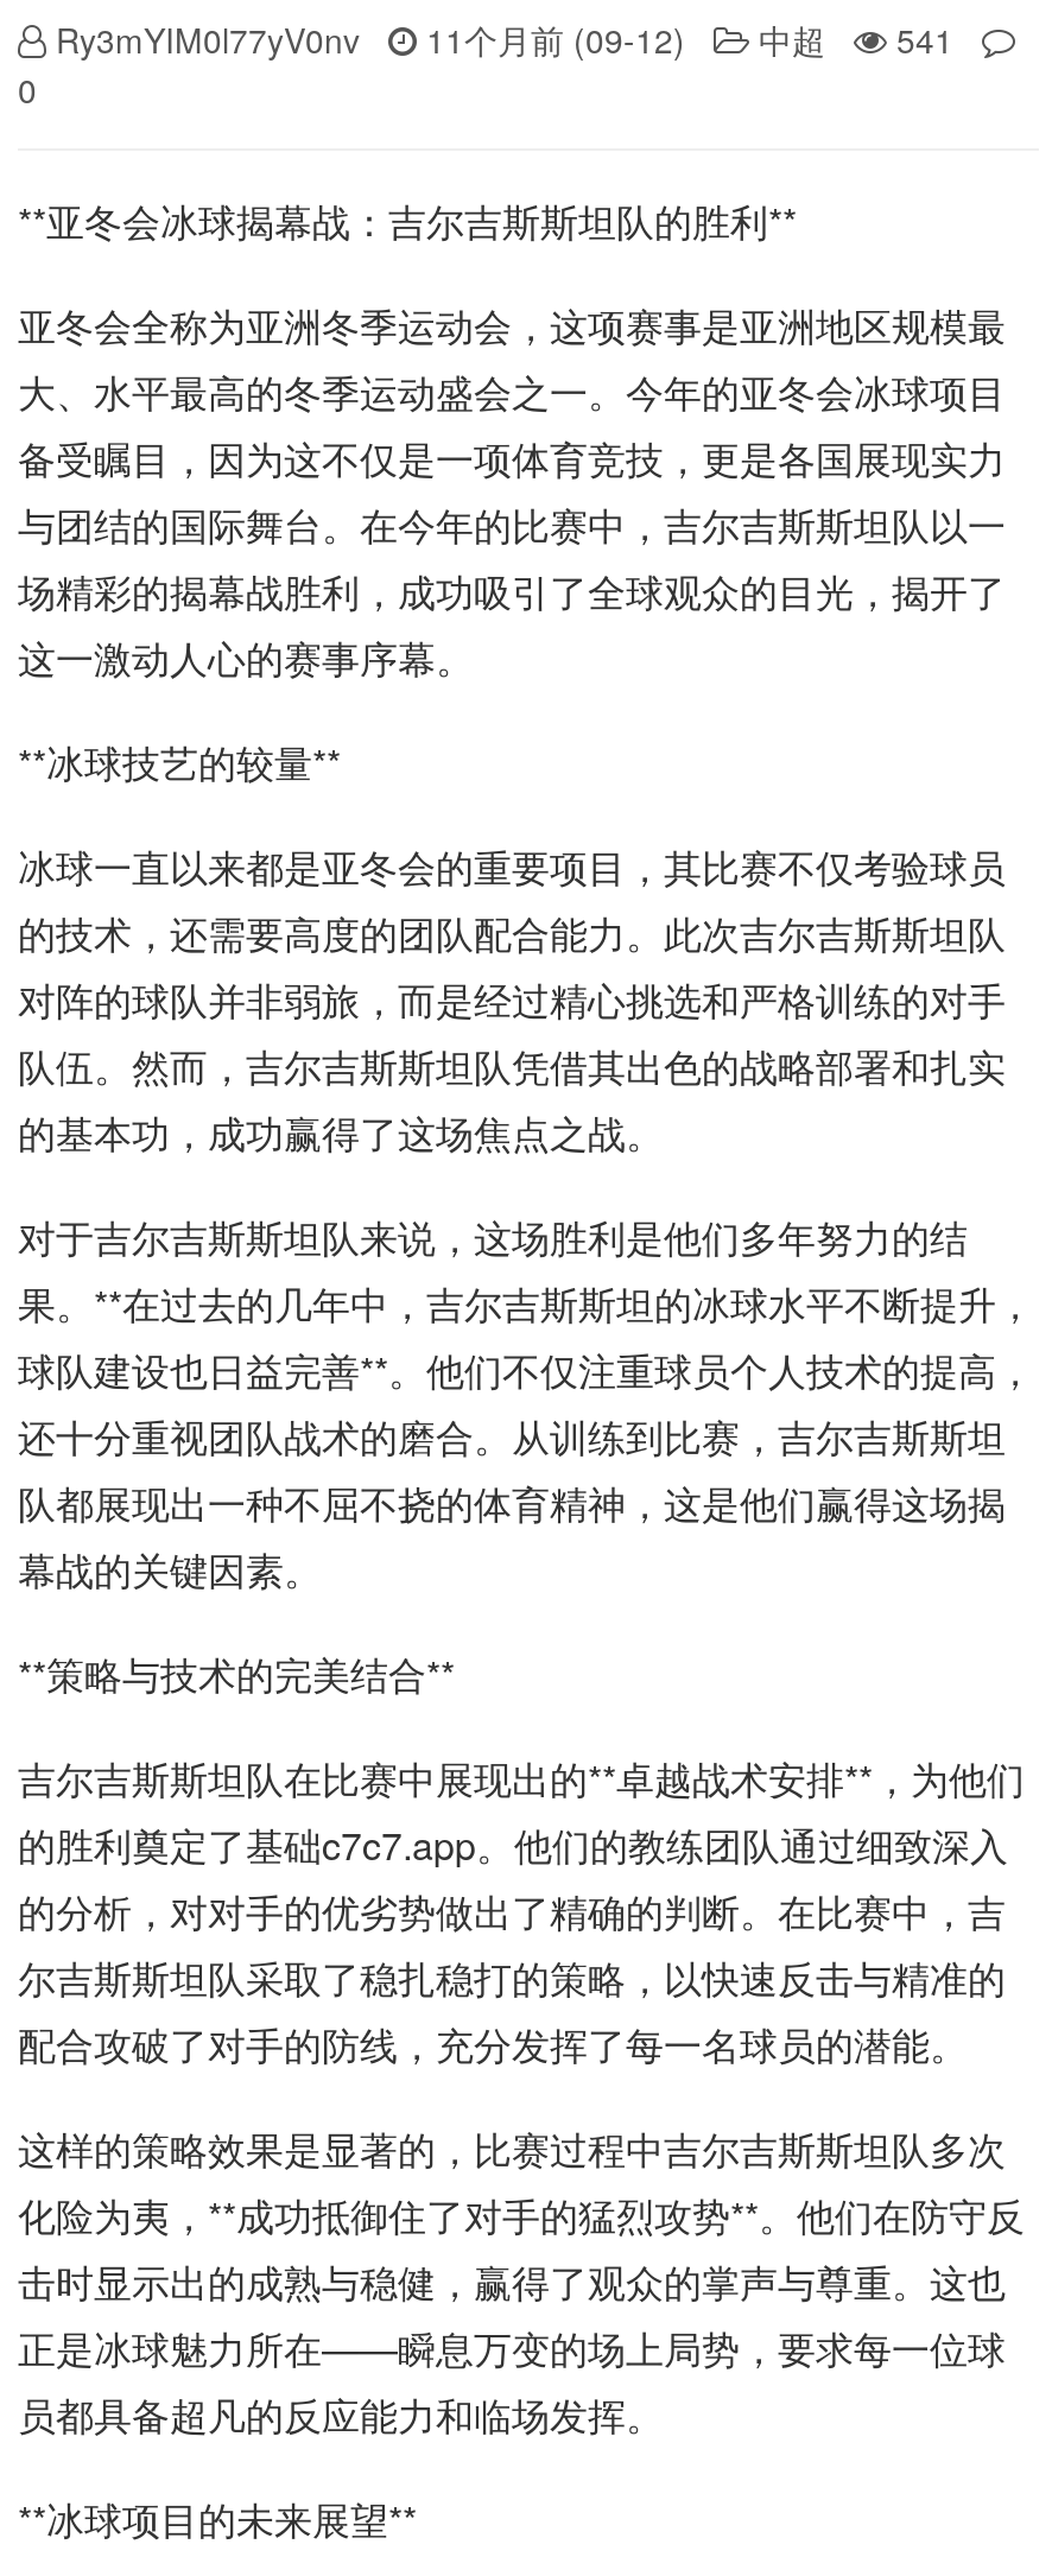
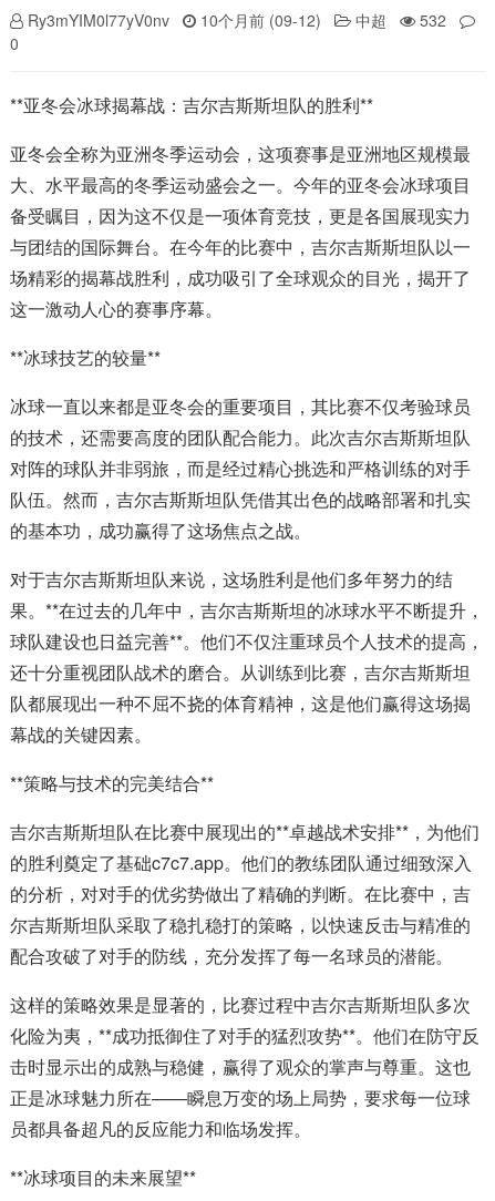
[426,15,685,63] 11个月前 (09-12) -> [200,9,321,31] 10个月前 (09-12)
[896,15,953,63] 541 -> [420,9,446,31] 532

